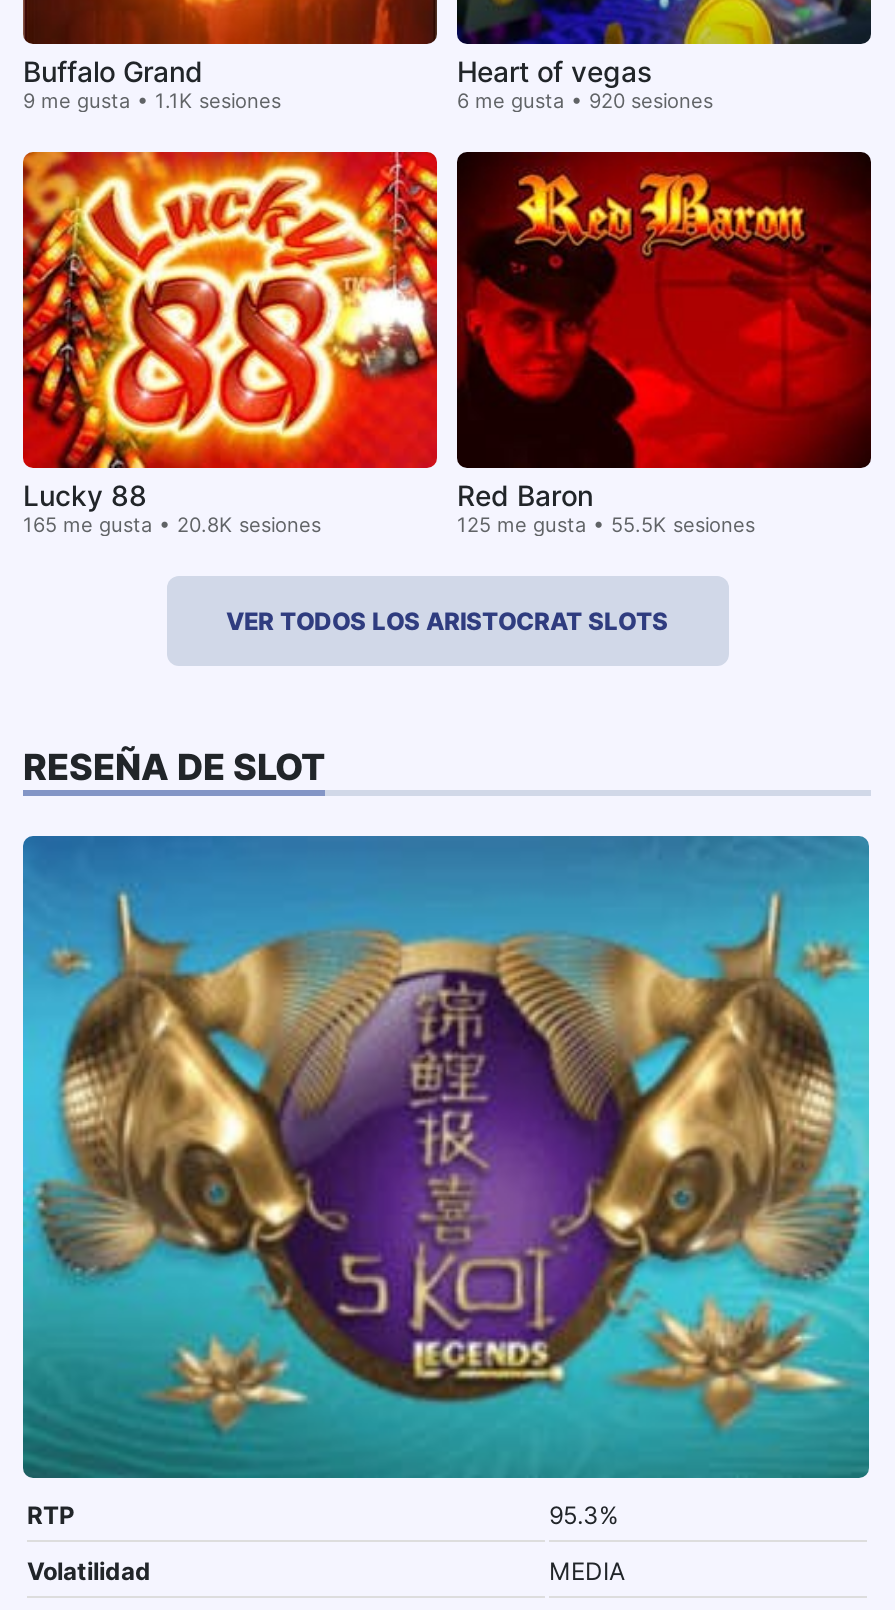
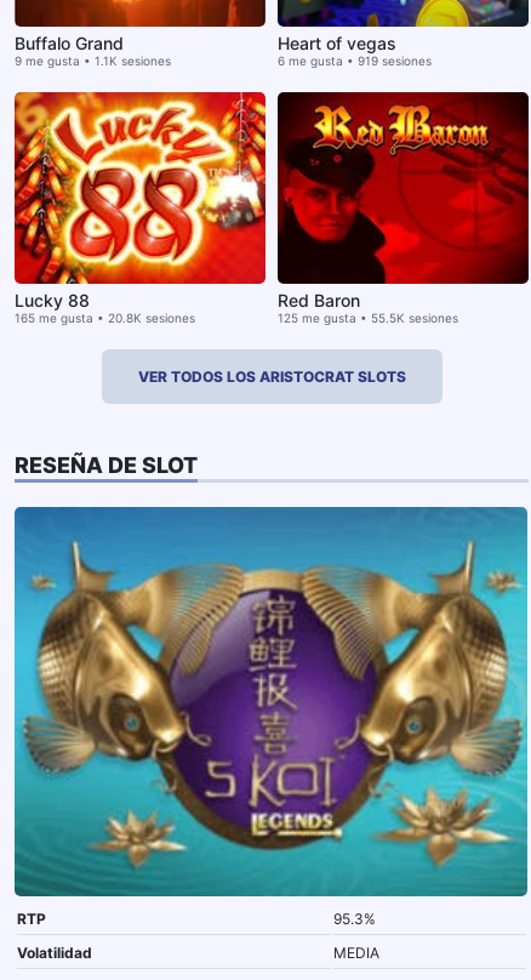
[457,89,713,113] 6 me gusta • 920 sesiones -> [278,54,432,68] 6 me gusta • 919 sesiones

